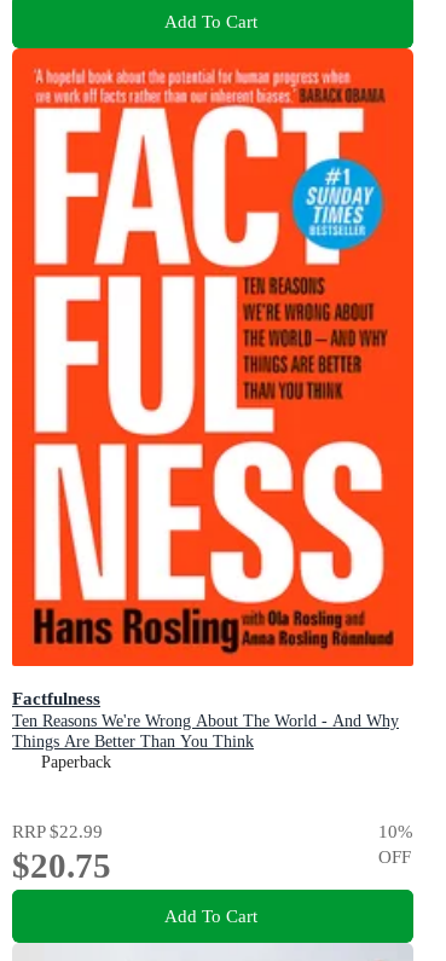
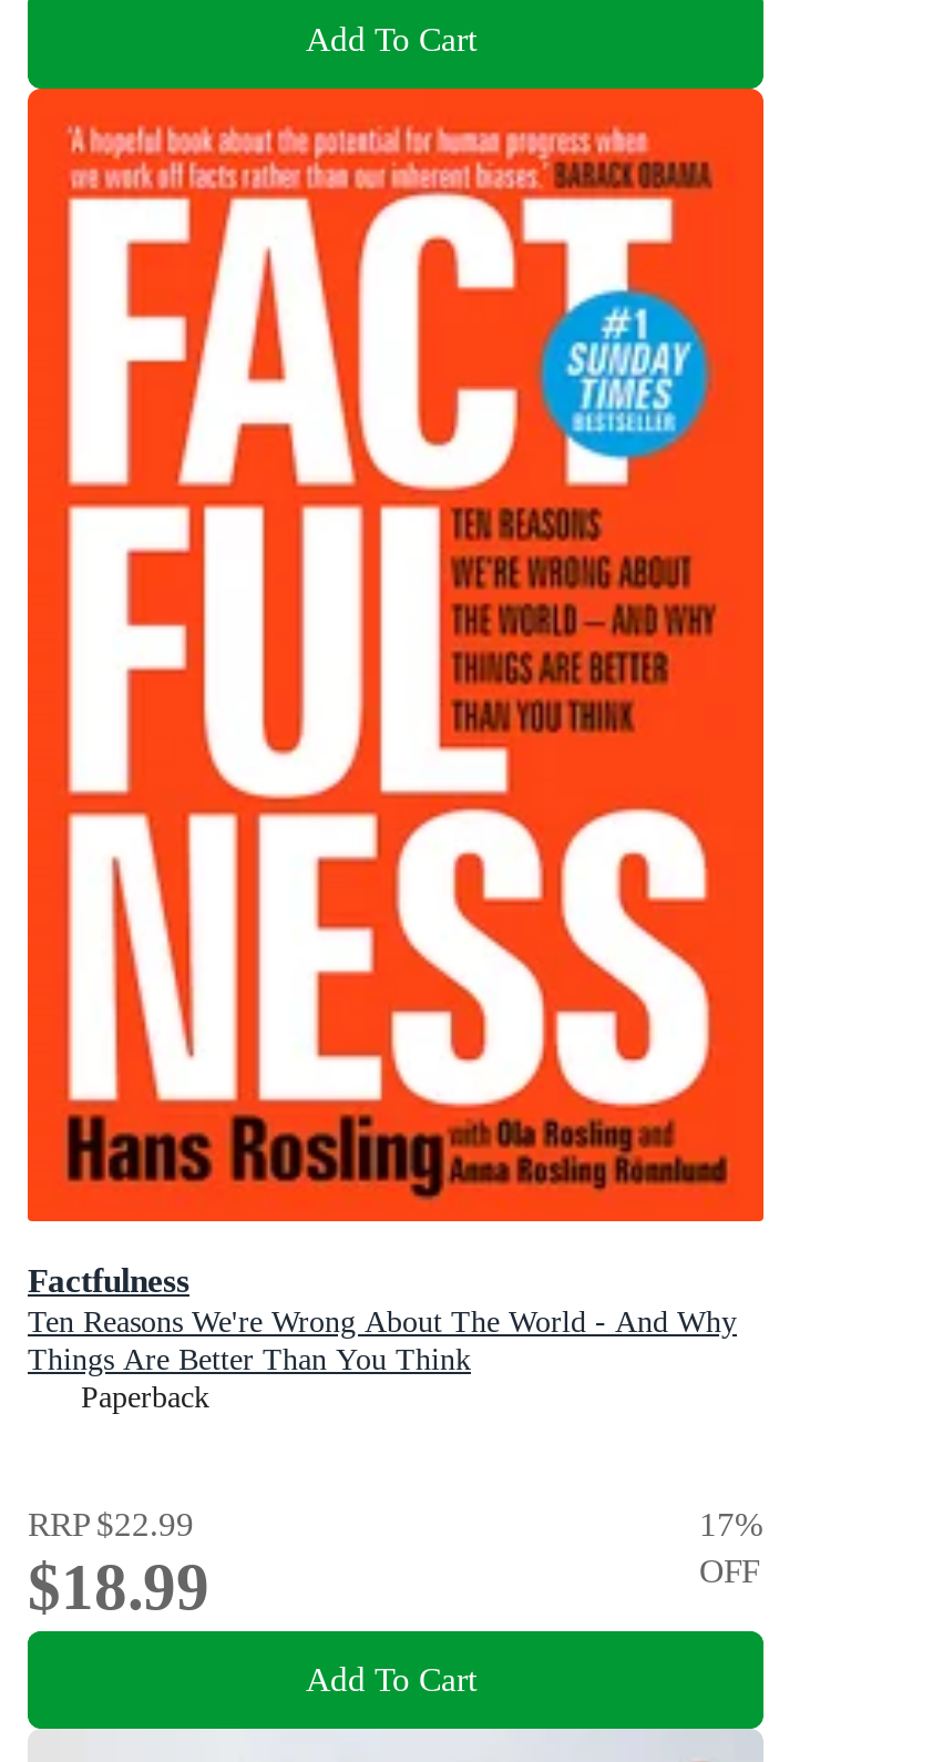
[378,820,413,841] 10% -> [699,1504,763,1542] 17%
[12,846,111,884] $20.75 -> [28,1551,209,1622] $18.99

